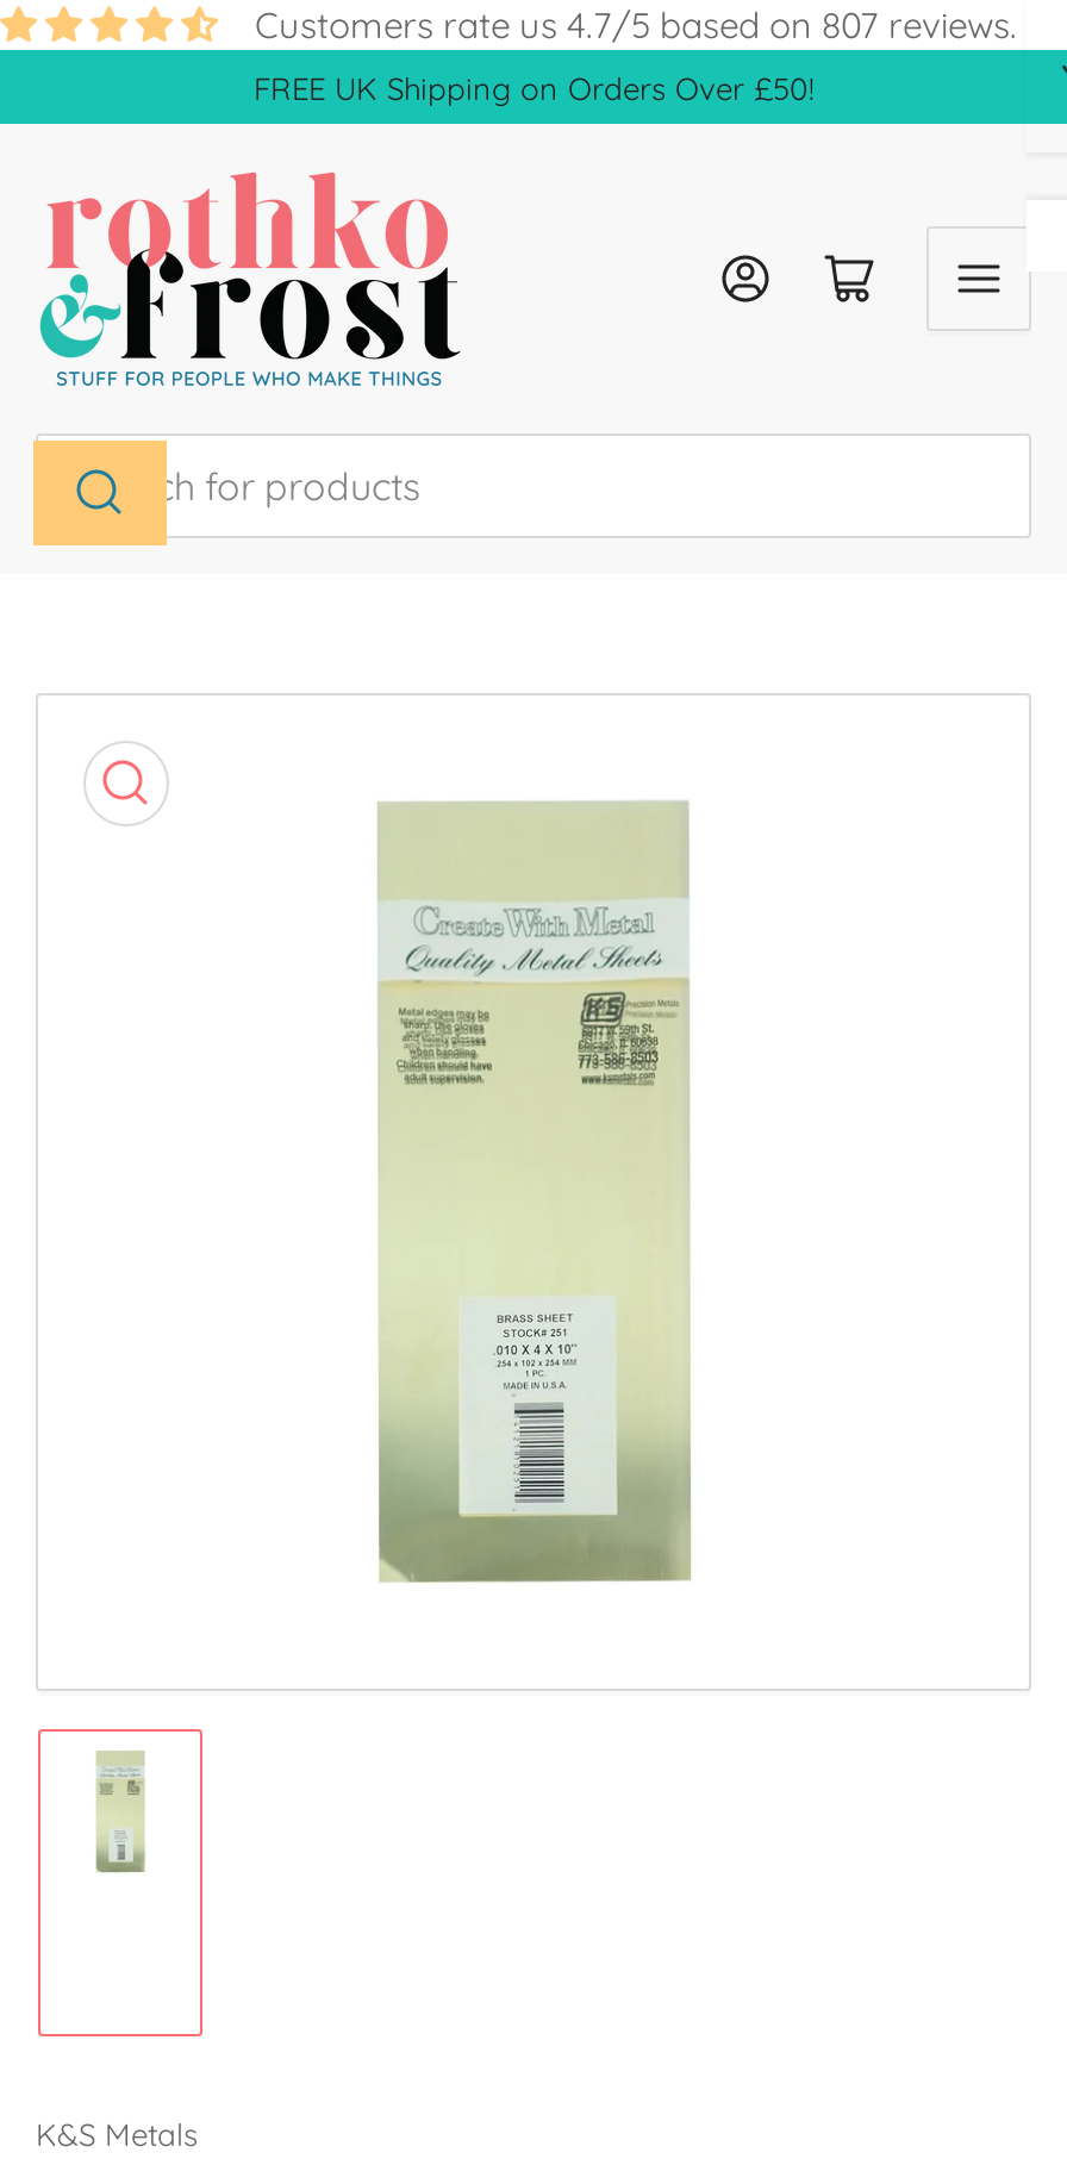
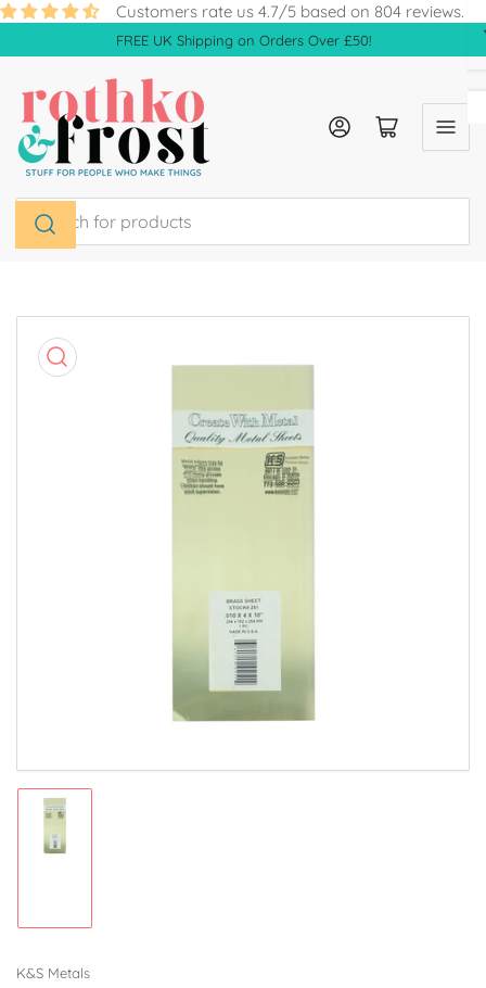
[255,2,1017,48] Customers rate us 4.7/5 based on 807 reviews. -> [116,1,464,22] Customers rate us 4.7/5 based on 804 reviews.

